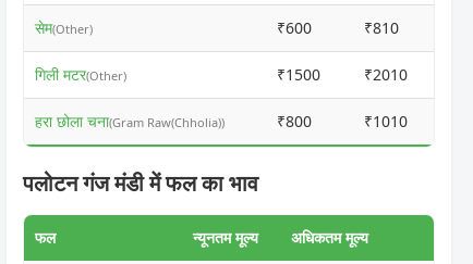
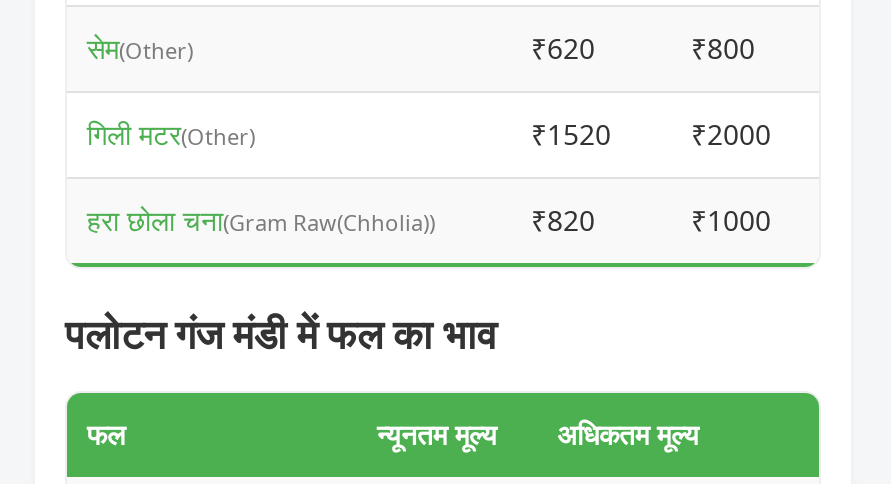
[277,17,312,38] ₹600 -> [531,29,595,67] ₹620
[364,17,399,38] ₹810 -> [691,29,755,67] ₹800
[277,64,320,85] ₹1500 -> [531,115,611,153] ₹1520
[364,64,408,85] ₹2010 -> [691,115,771,153] ₹2000
[277,111,312,131] ₹800 -> [531,201,595,239] ₹820
[364,111,408,131] ₹1010 -> [691,201,771,239] ₹1000

